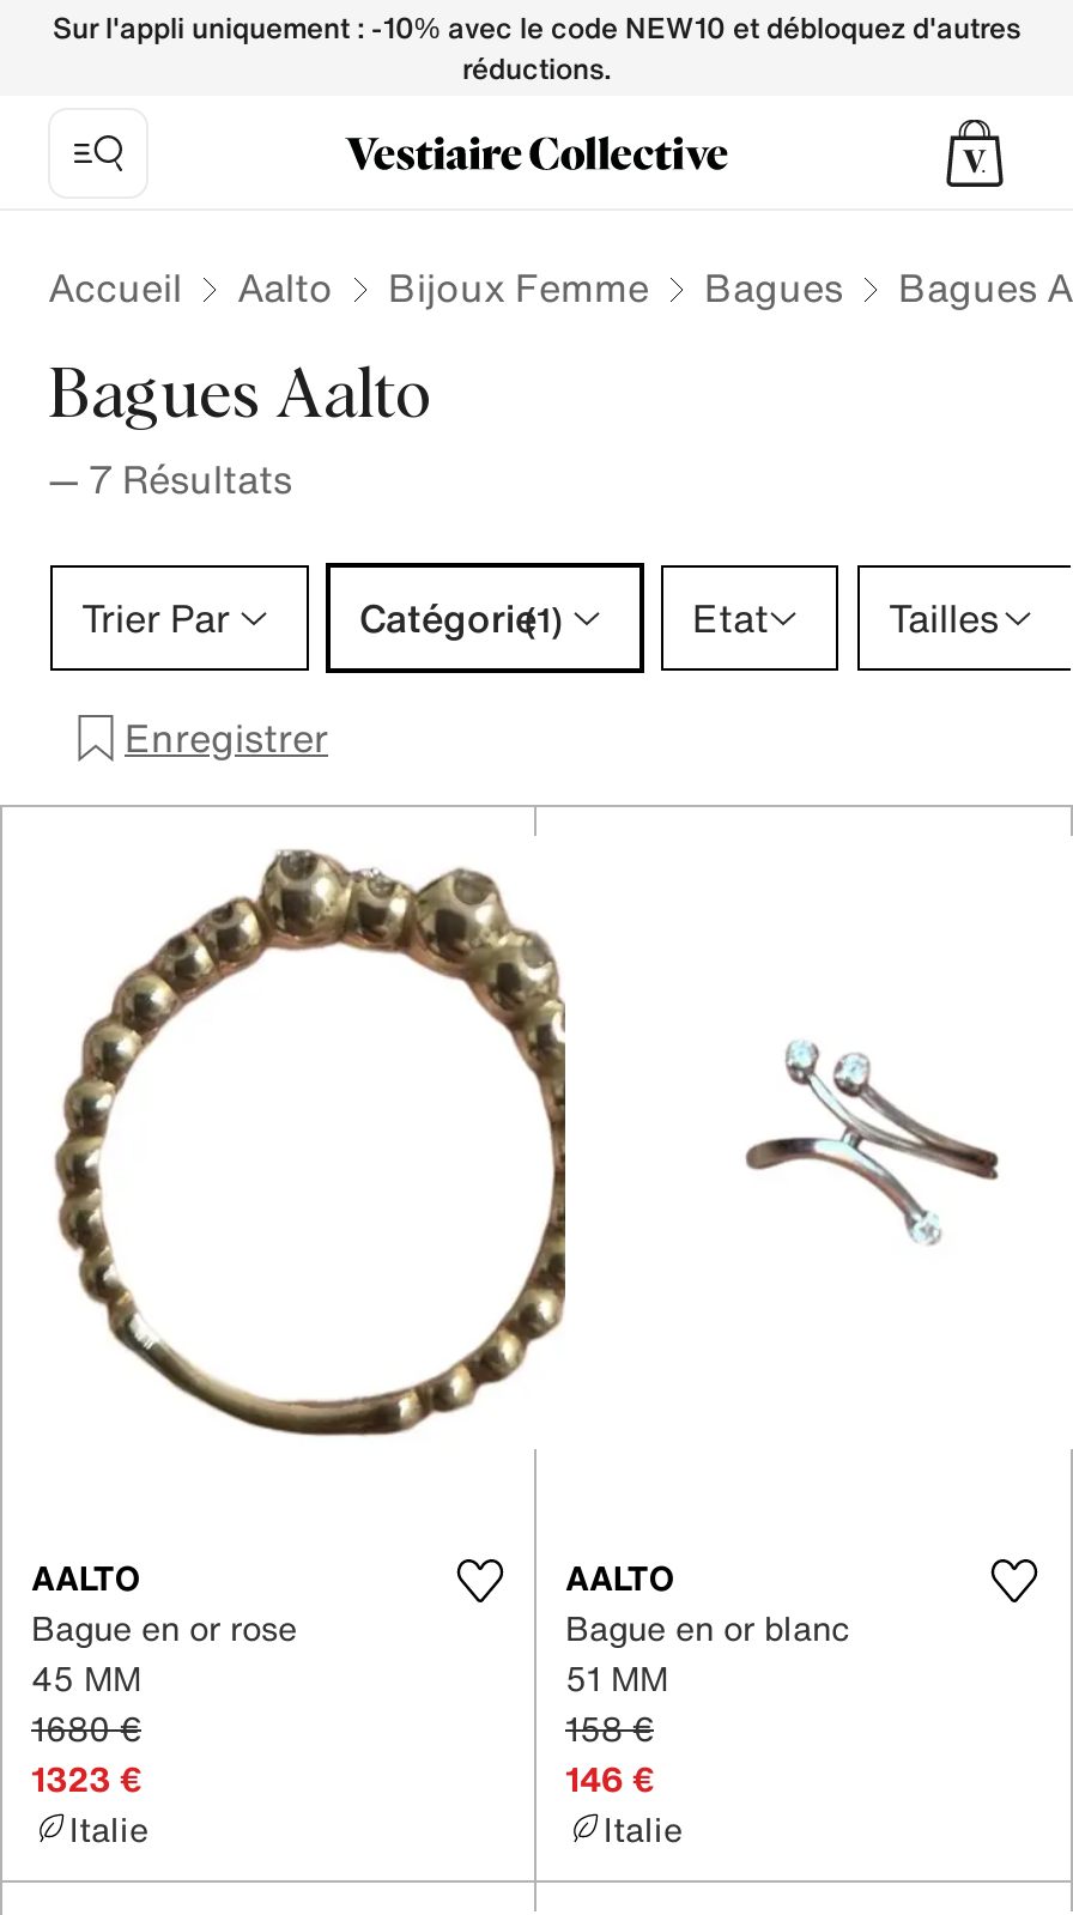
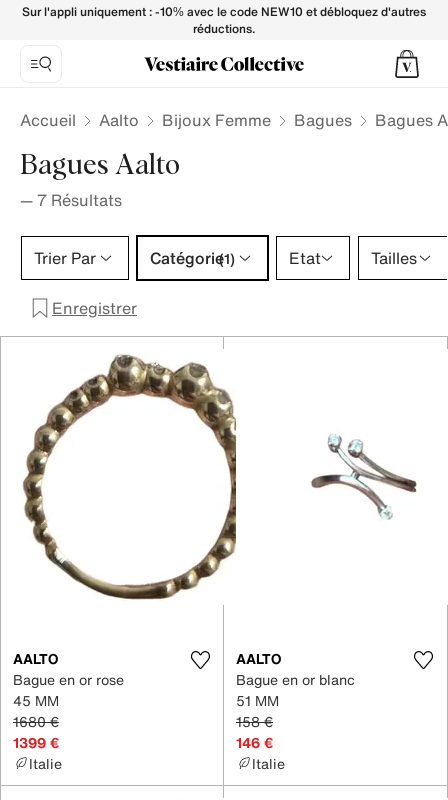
[31,1752,141,1802] 1323 € -> [13,731,59,752] 1399 €

